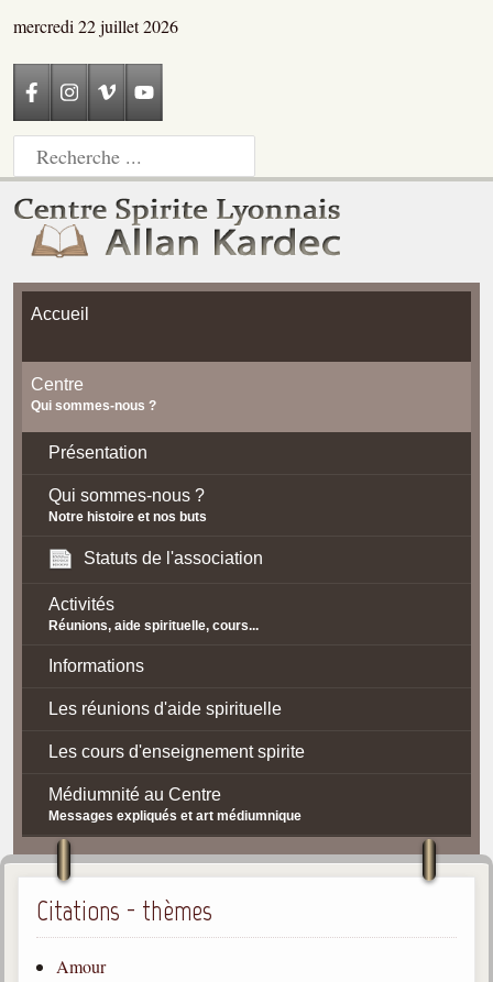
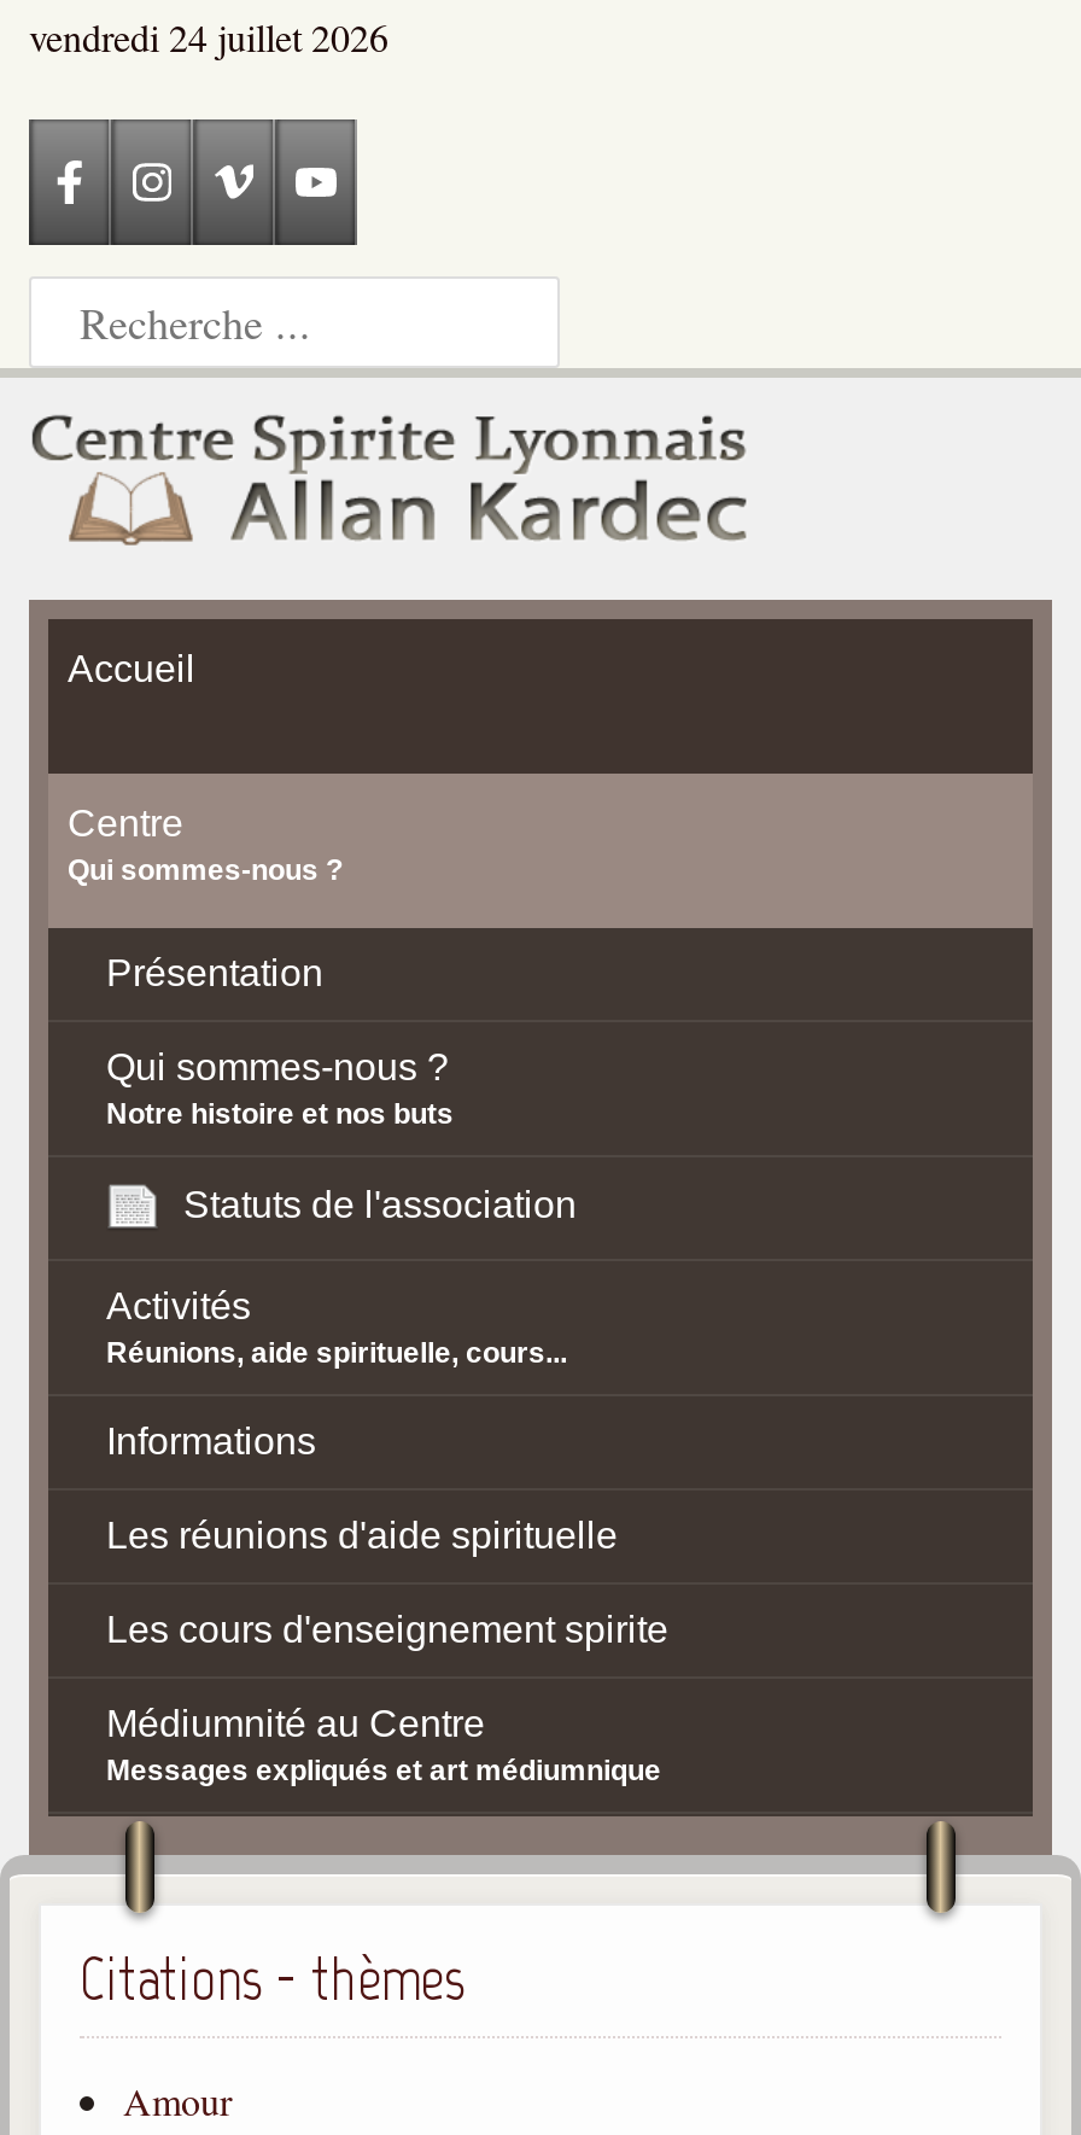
[13,14,178,37] mercredi 22 juillet 2026 -> [29,11,388,62] vendredi 24 juillet 2026

